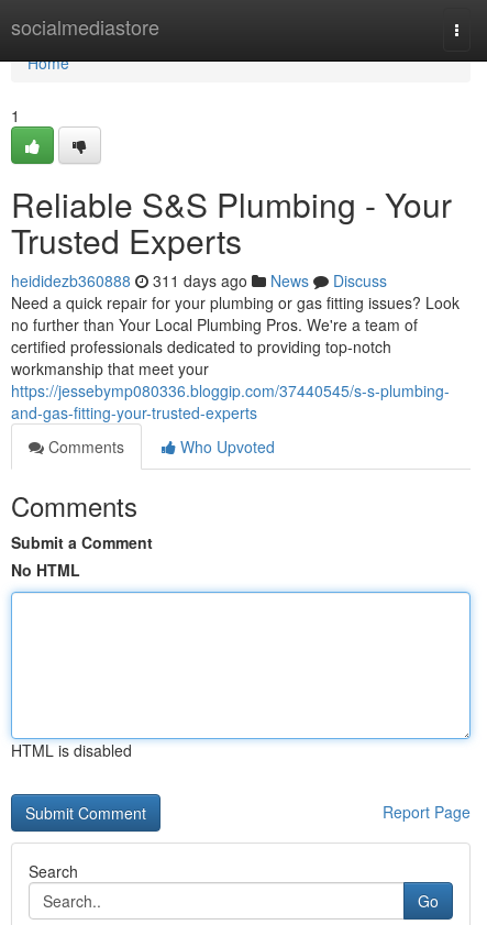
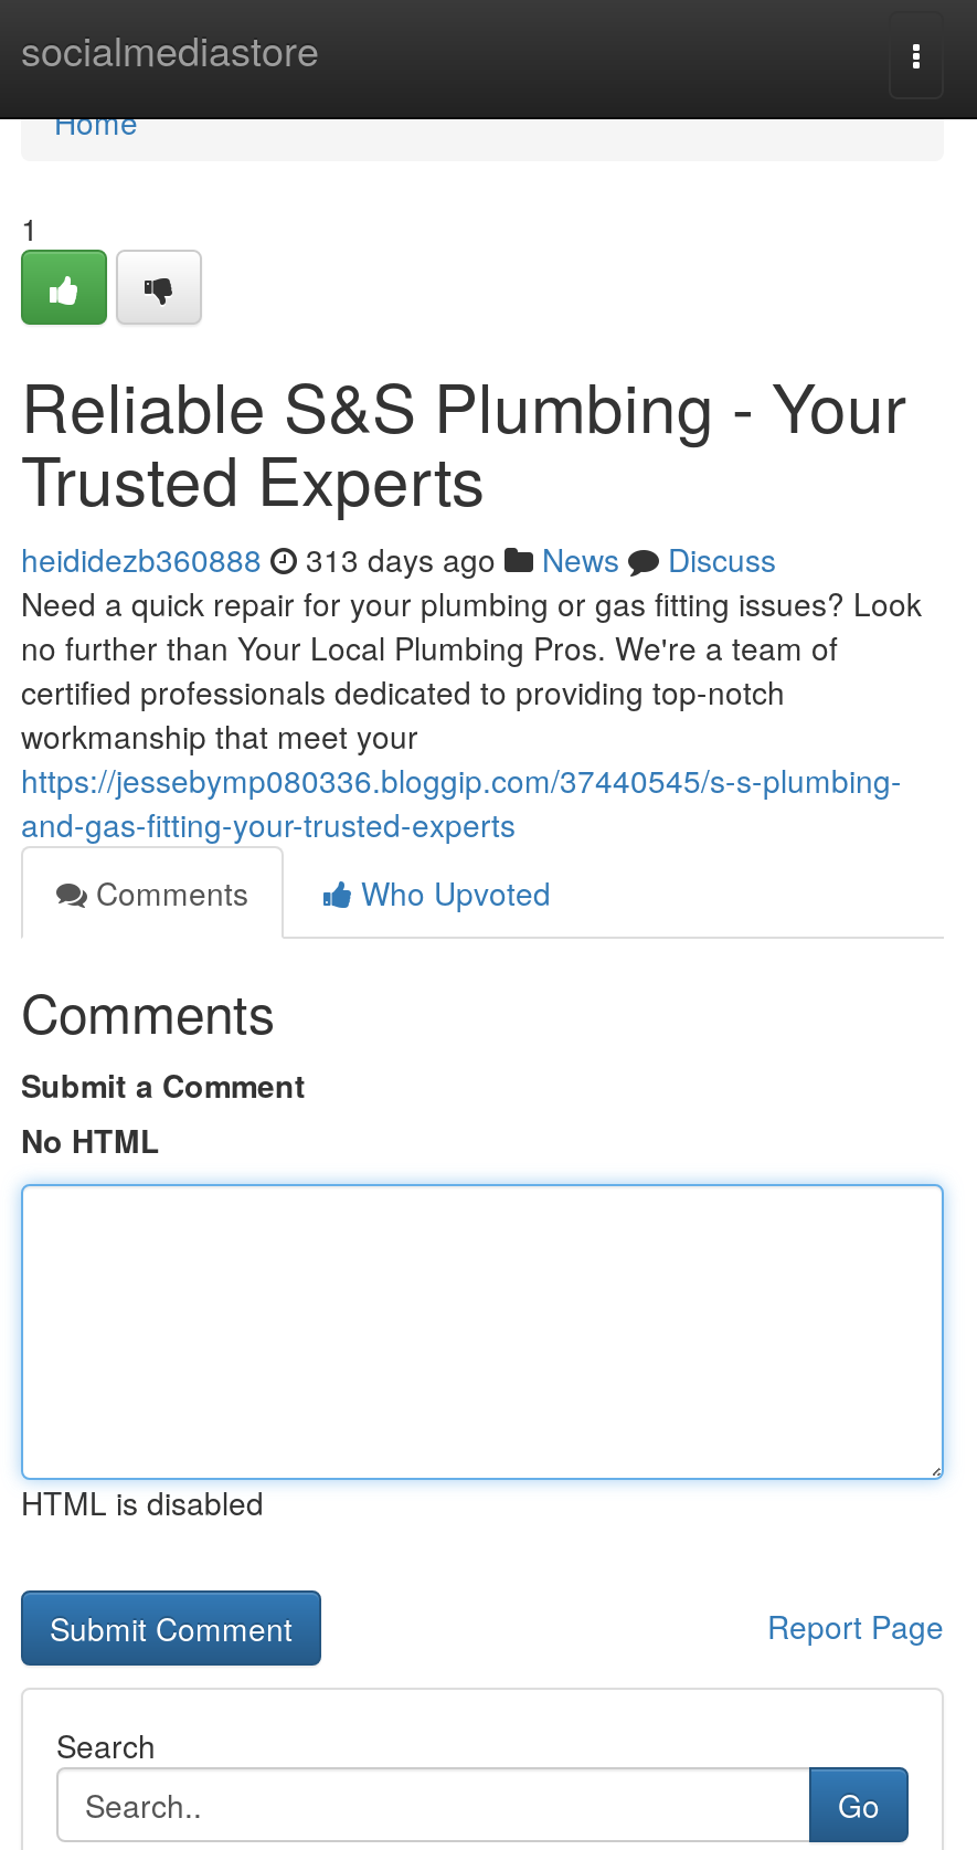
[11,269,387,291] heididezb360888 311 days ago News Discuss -> [21,537,776,581] heididezb360888 313 days ago News Discuss

